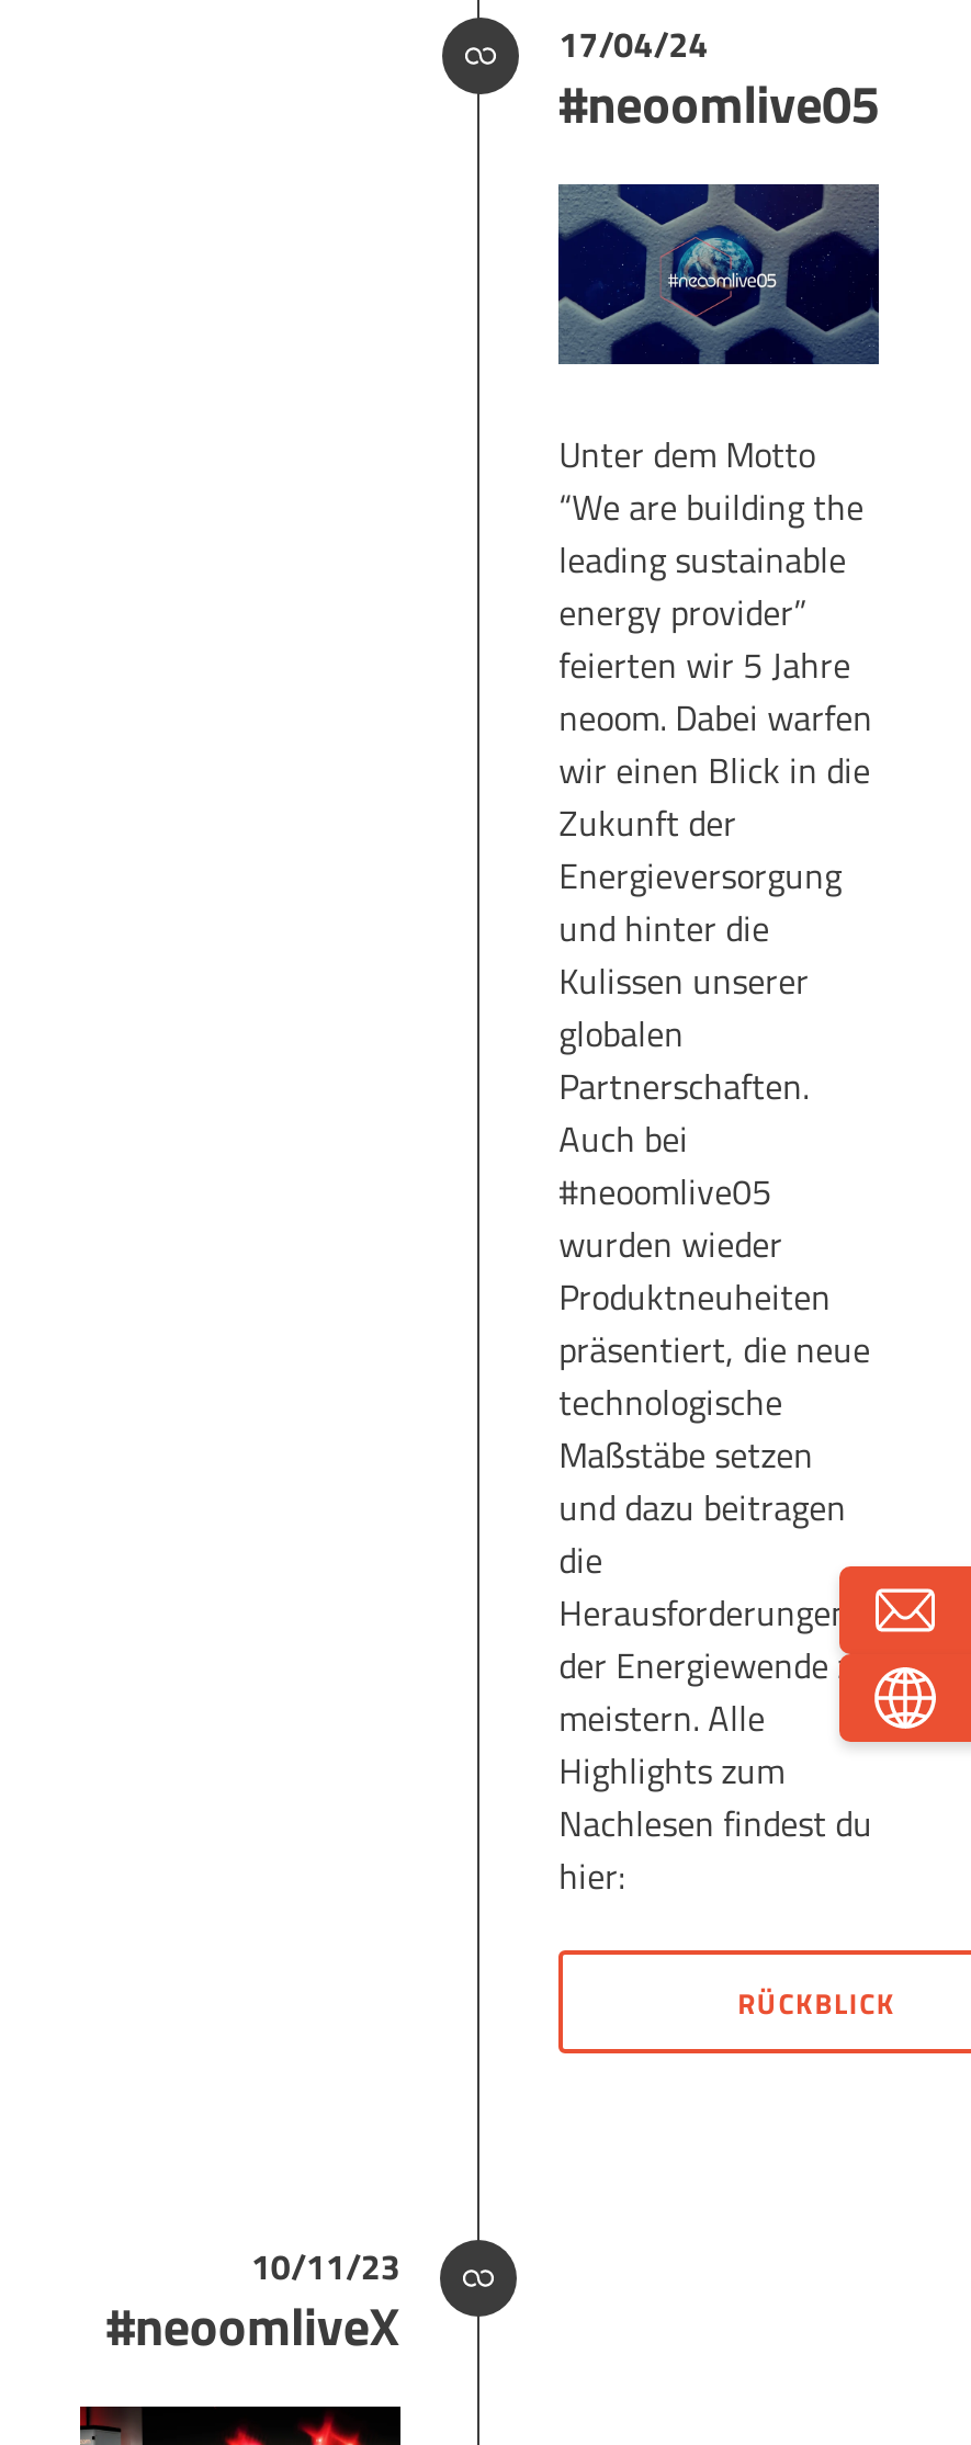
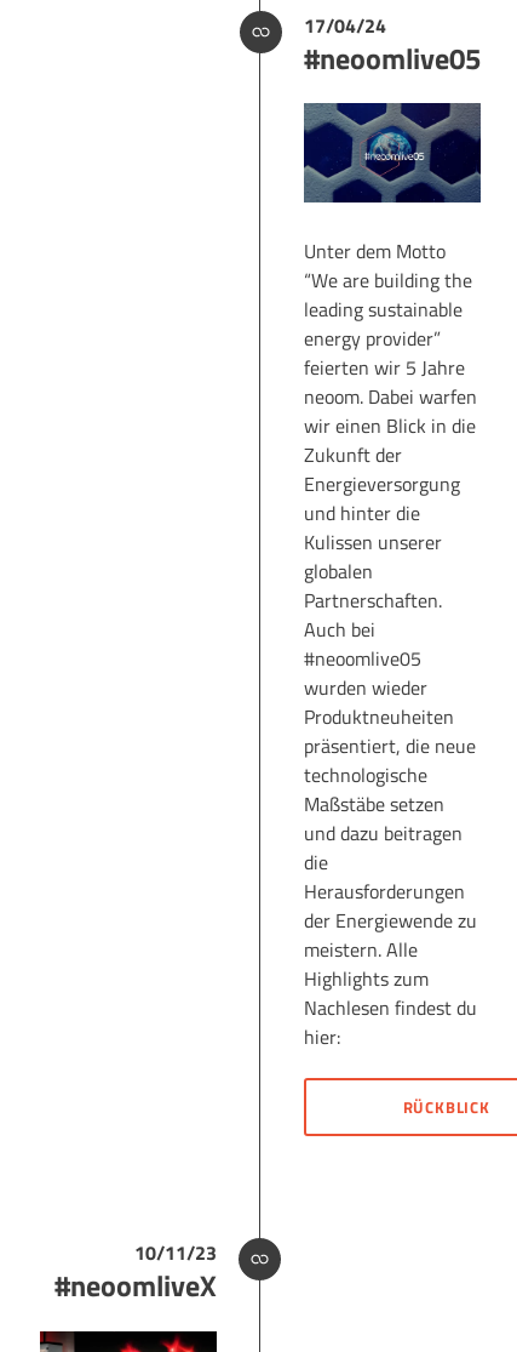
[837,1564,964,1746] [image] -> none

